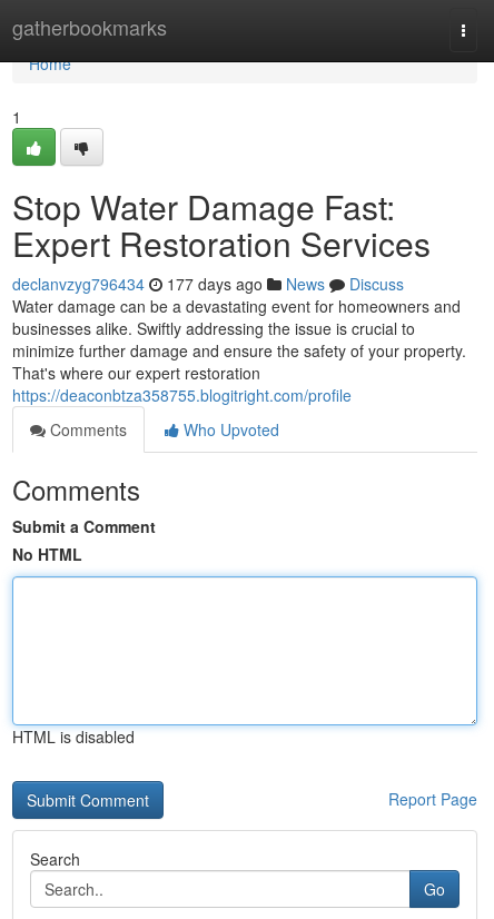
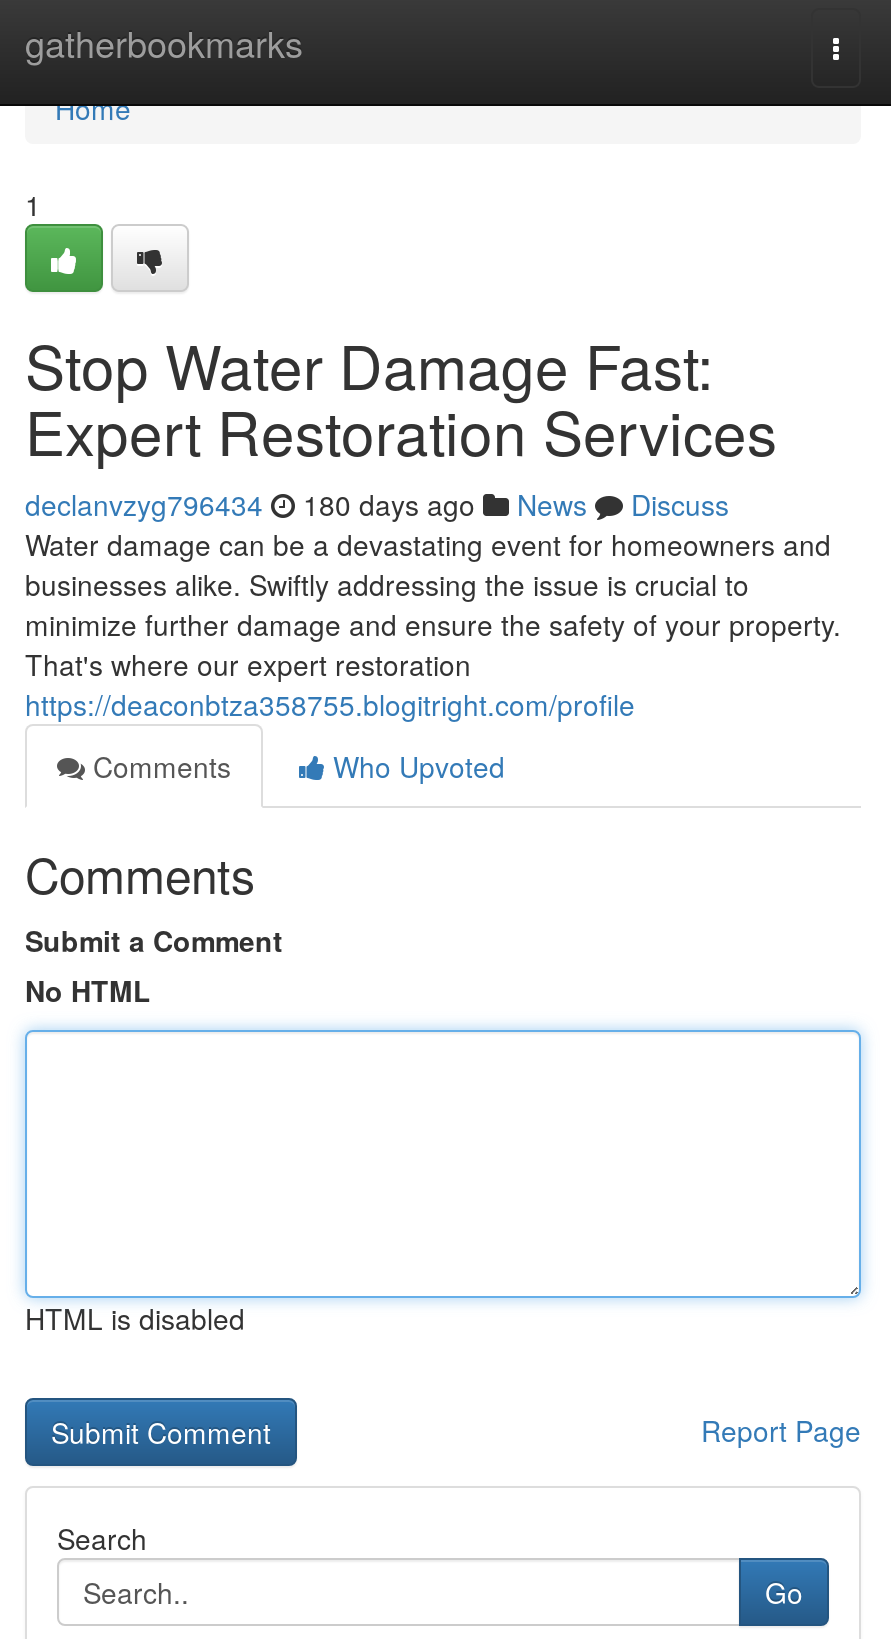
[12,273,404,295] declanvzyg796434 177 days ago News Discuss -> [25,484,729,524] declanvzyg796434 180 days ago News Discuss

